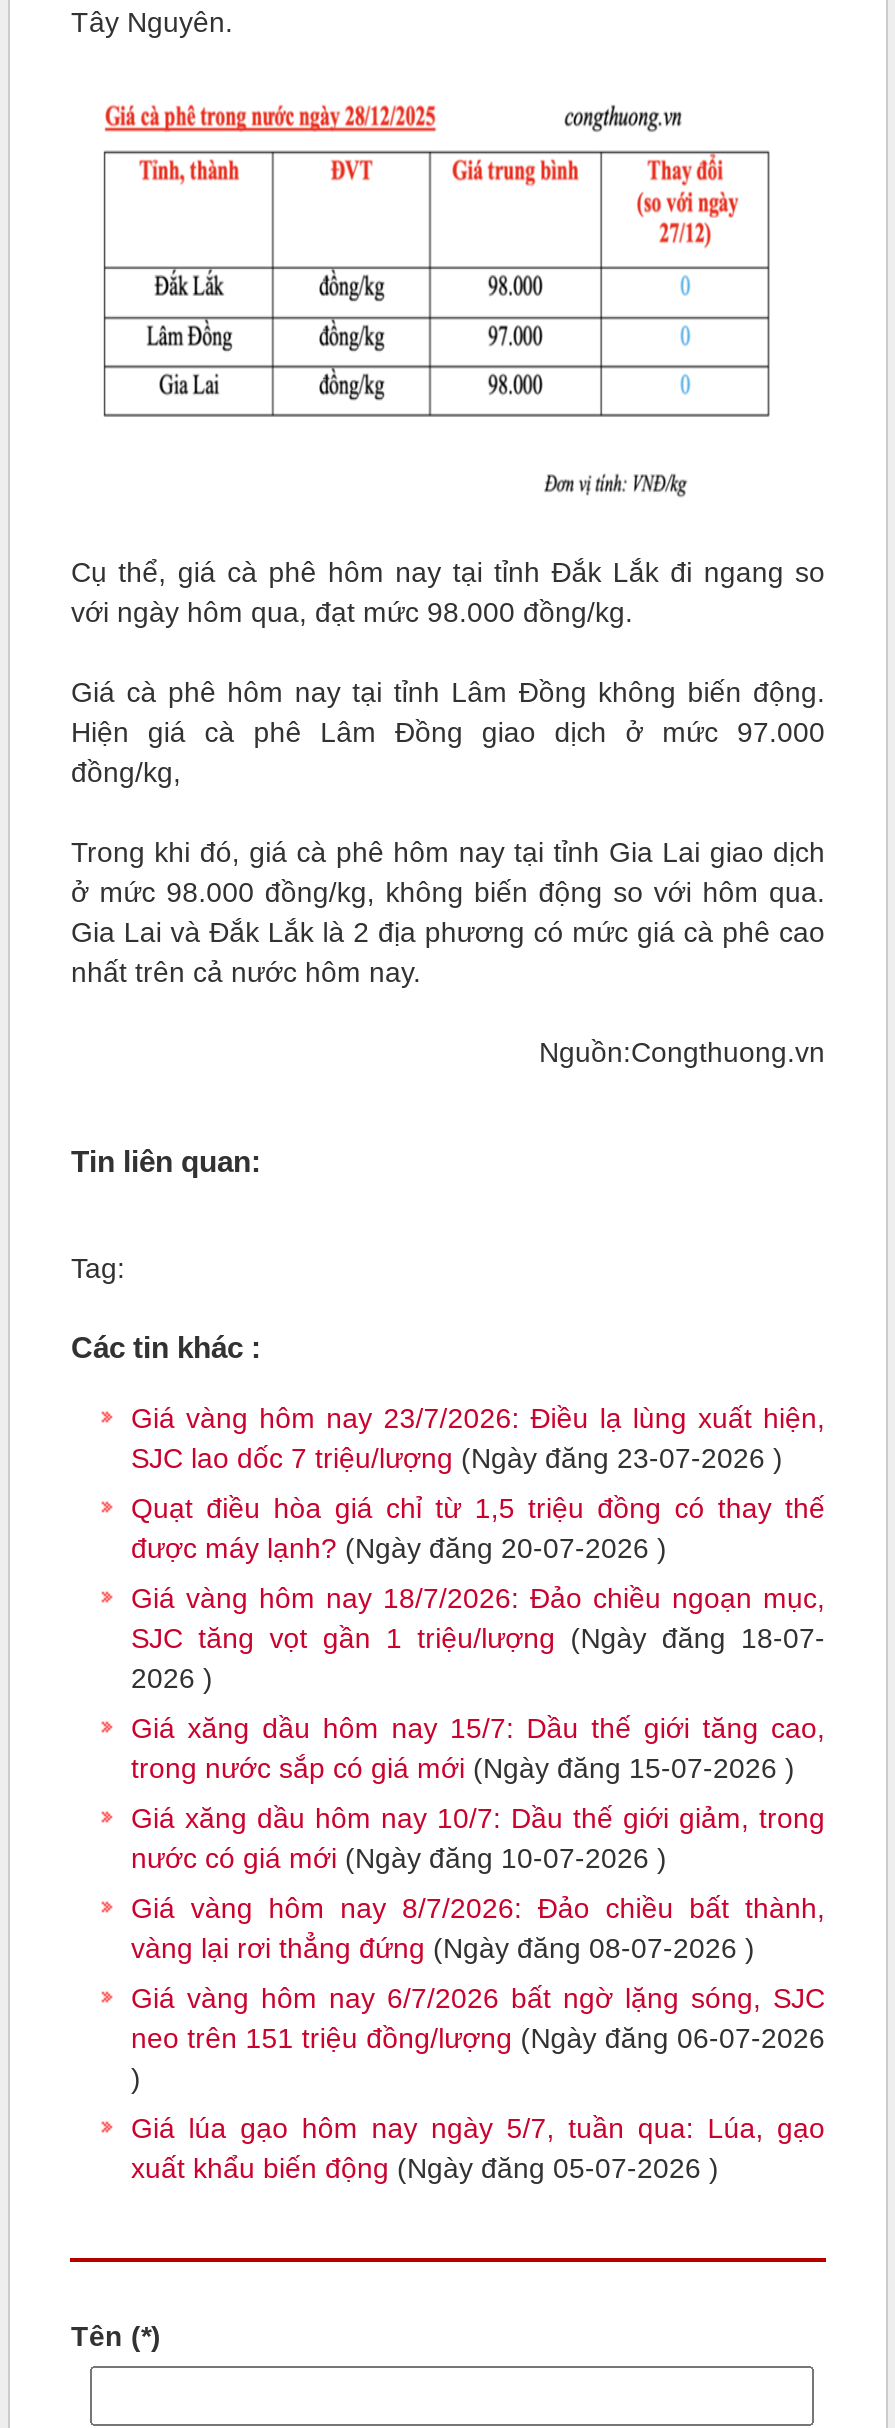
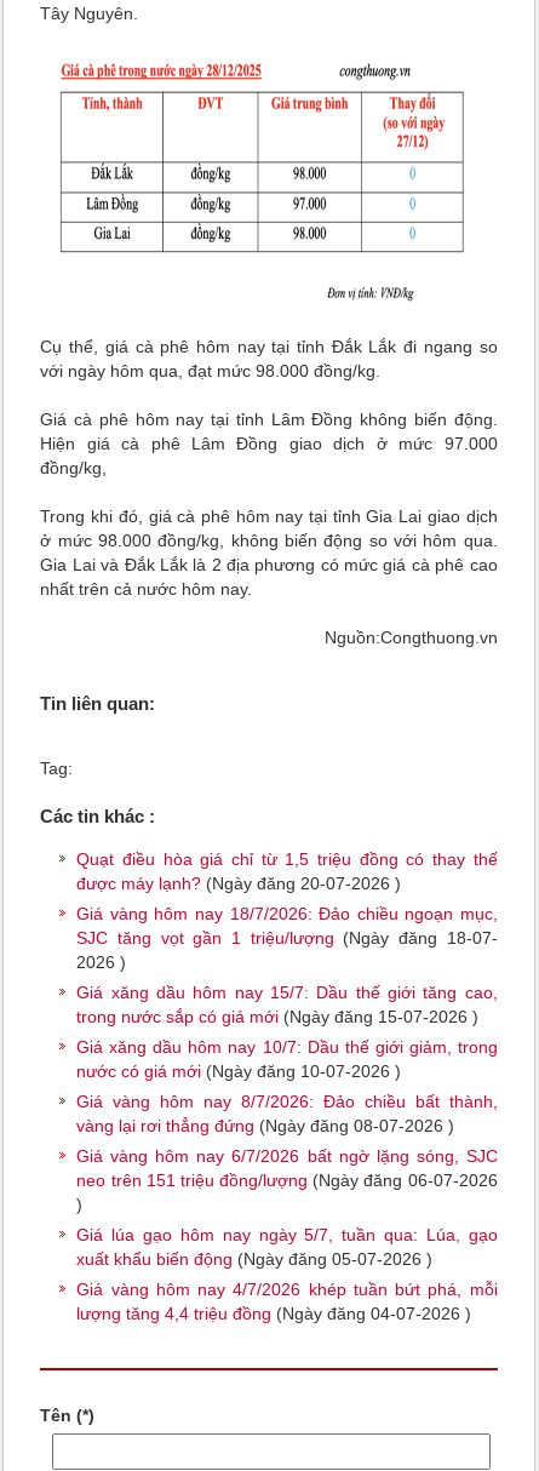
[131,1402,825,1474] Giá vàng hôm nay 23/7/2026: Điều lạ lùng xuất hiện, | SJC lao dốc 7 triệu/lượng (Ngày đăng 23-07-2026 ) -> none
moved [131,1492,825,2184] -> [77,850,497,1269]: Quạt điều hòa giá chỉ từ 1,5 triệu đồng có thay thế | được máy lạnh? (Ngày đăng 20-07-2026 ) | Giá vàng hôm nay 18/7/2026: Đảo chiều ngoạn mục, | ... | Giá lúa gạo hôm nay ngày 5/7, tuần qua: Lúa, gạo | xuất khẩu biến động (Ngày đăng 05-07-2026 )
none -> [77,1280,497,1323] Giá vàng hôm nay 4/7/2026 khép tuần bứt phá, mỗi | lượng tăng 4,4 triệu đồng (Ngày đăng 04-07-2026 )

